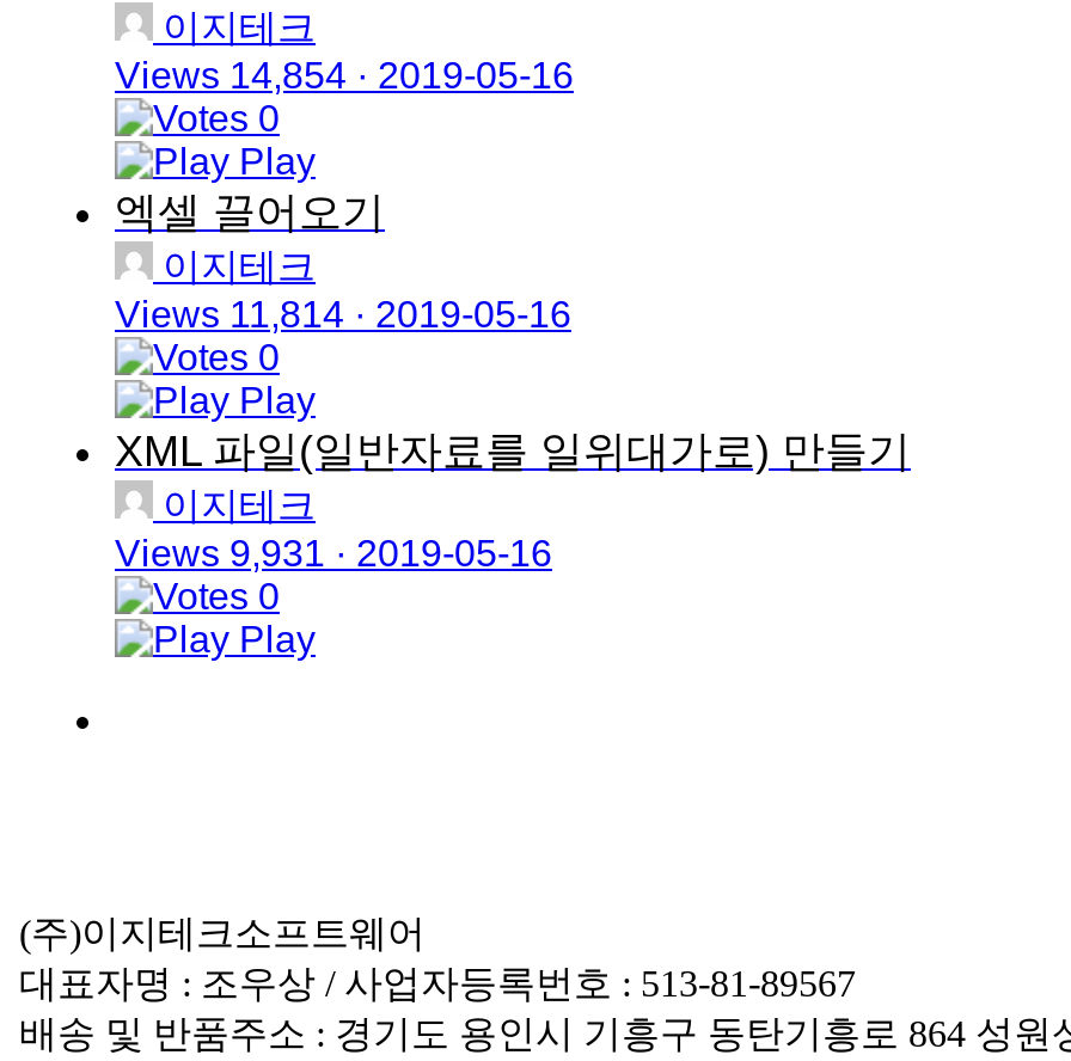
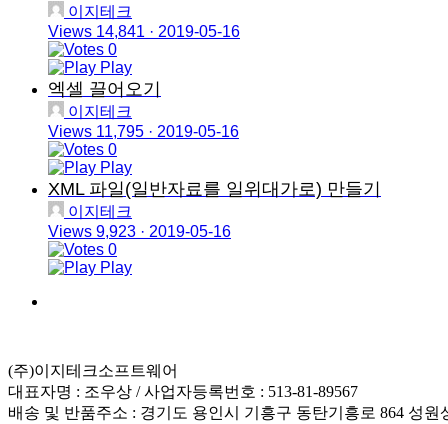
[115,55,574,96] Views 14,854 · 2019-05-16 -> [48,23,240,40] Views 14,841 · 2019-05-16
[115,294,571,335] Views 11,814 · 2019-05-16 -> [48,123,239,140] Views 11,795 · 2019-05-16
[115,533,552,574] Views 9,931 · 2019-05-16 -> [48,223,231,240] Views 9,923 · 2019-05-16

